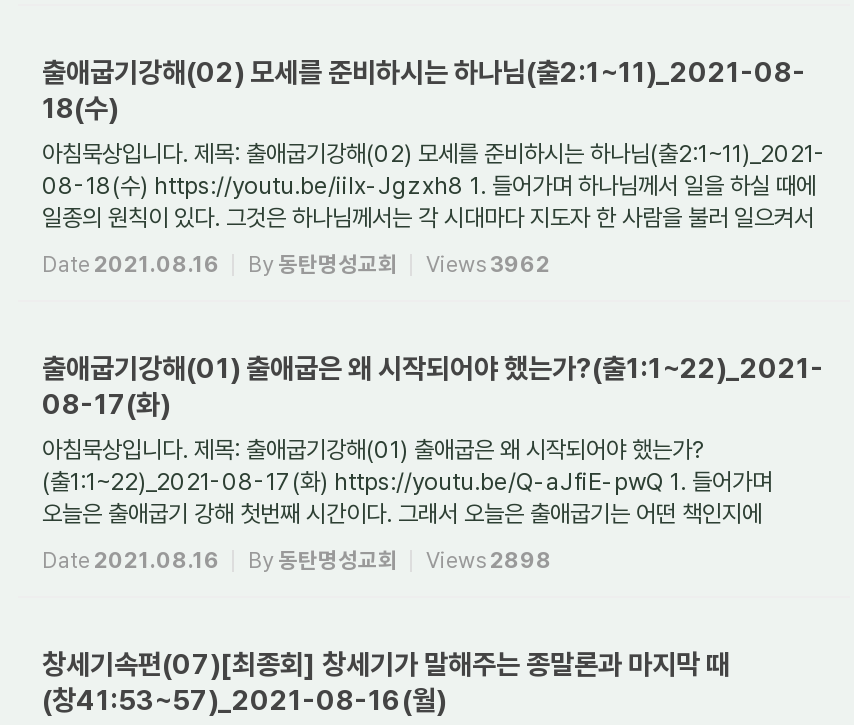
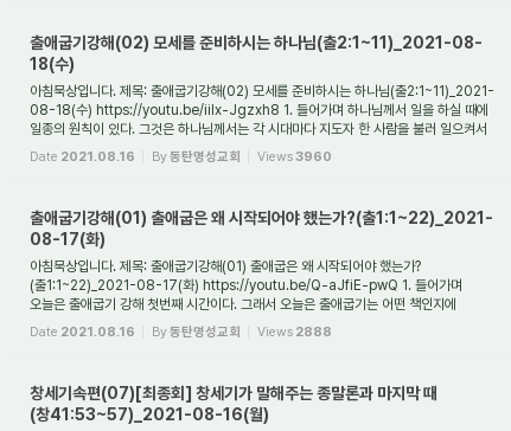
[42,252,550,278] Date 2021.08.16 By 동탄명성교회 Views 3962 -> [30,149,332,165] Date 2021.08.16 By 동탄명성교회 Views 3960
[42,548,552,574] Date 2021.08.16 By 동탄명성교회 Views 2898 -> [30,324,332,340] Date 2021.08.16 By 동탄명성교회 Views 2888

